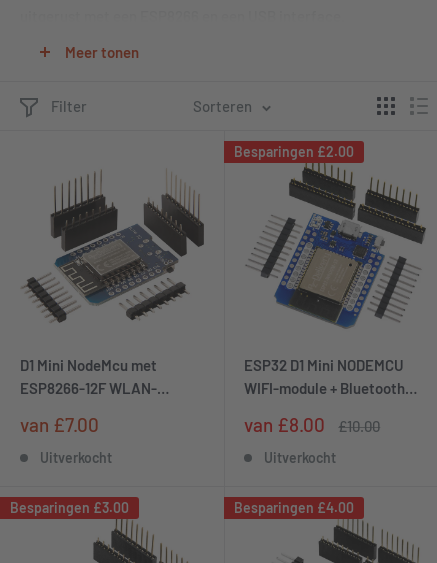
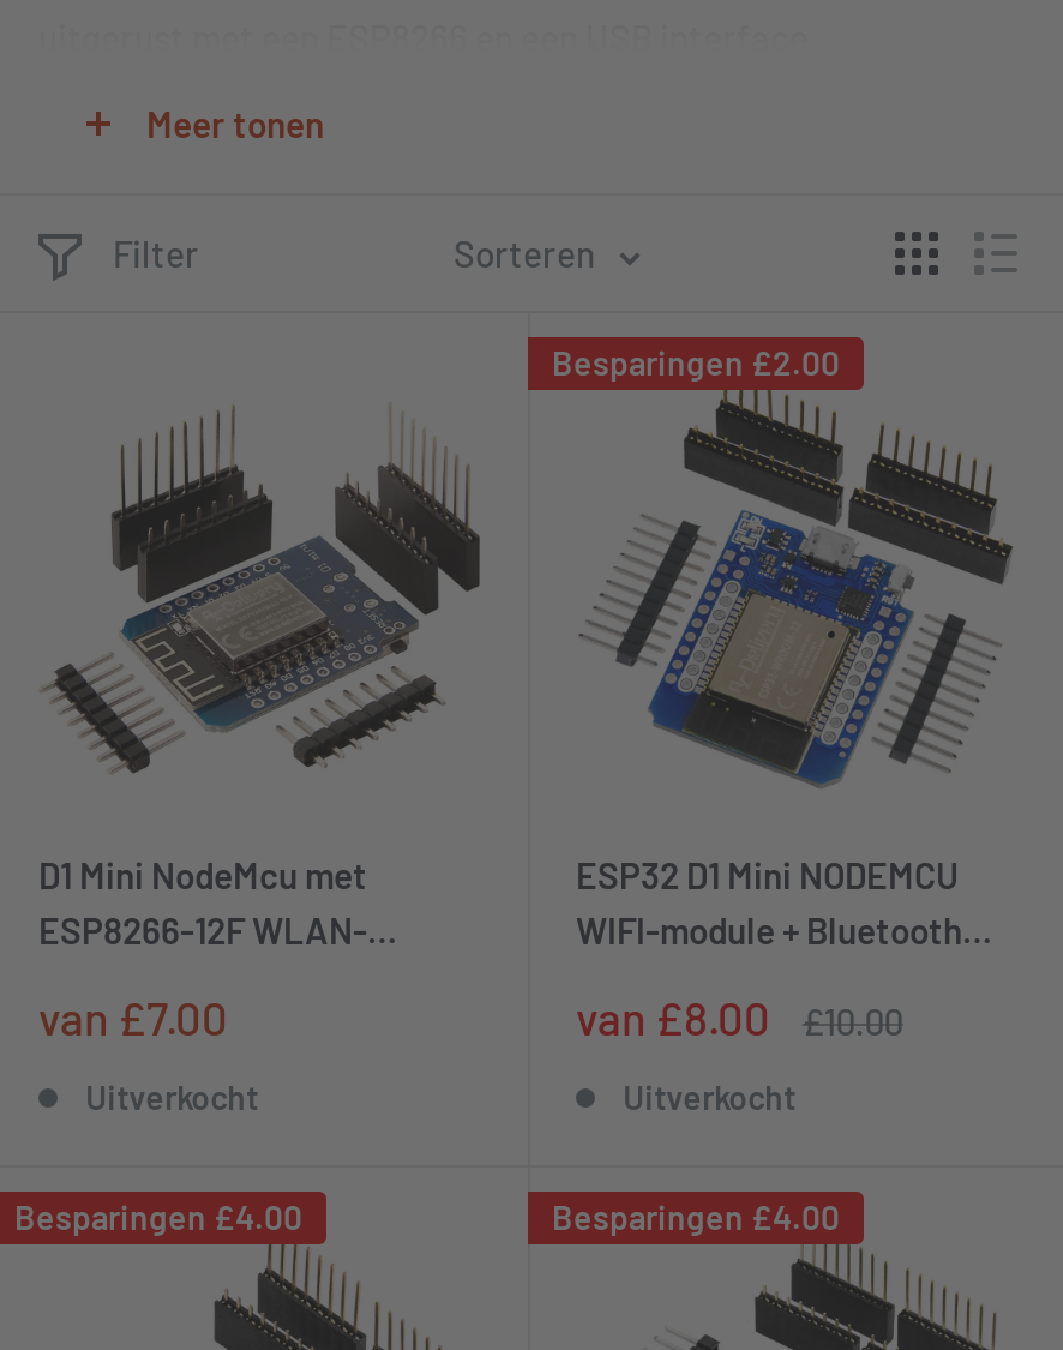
[10,499,129,516] Besparingen £3.00 -> [14,1196,302,1237] Besparingen £4.00

